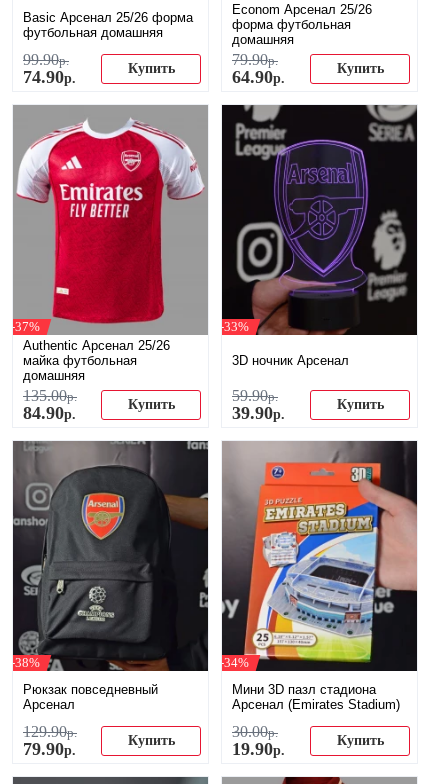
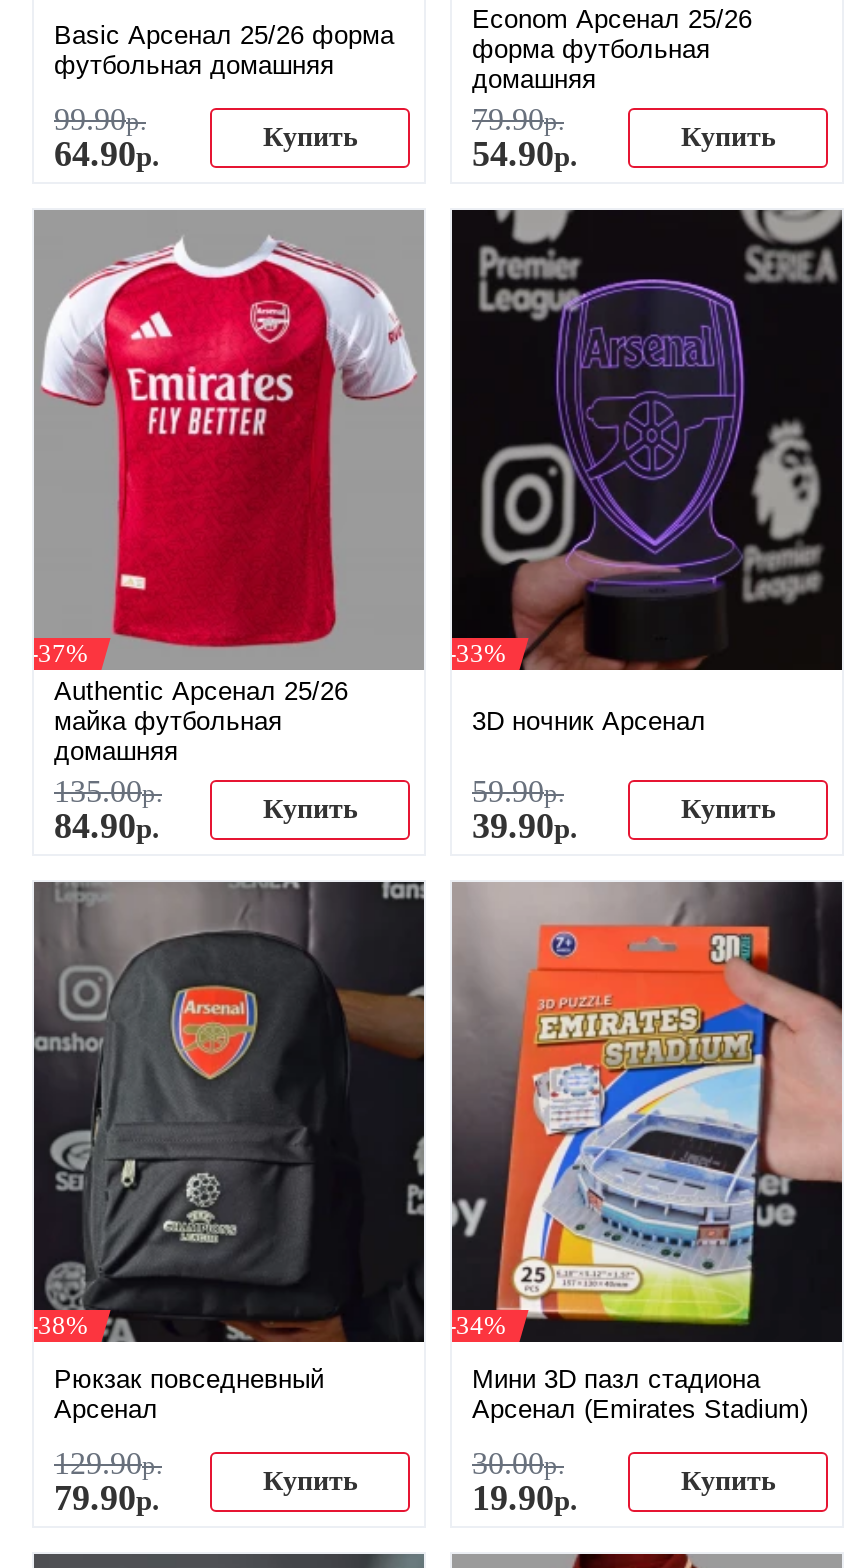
[23,67,76,87] 74.90р. -> [54,133,160,173] 64.90р.
[232,67,285,87] 64.90р. -> [472,133,578,173] 54.90р.

